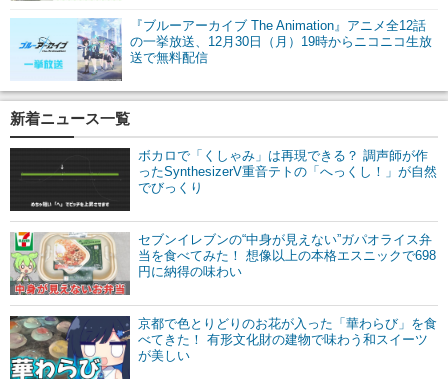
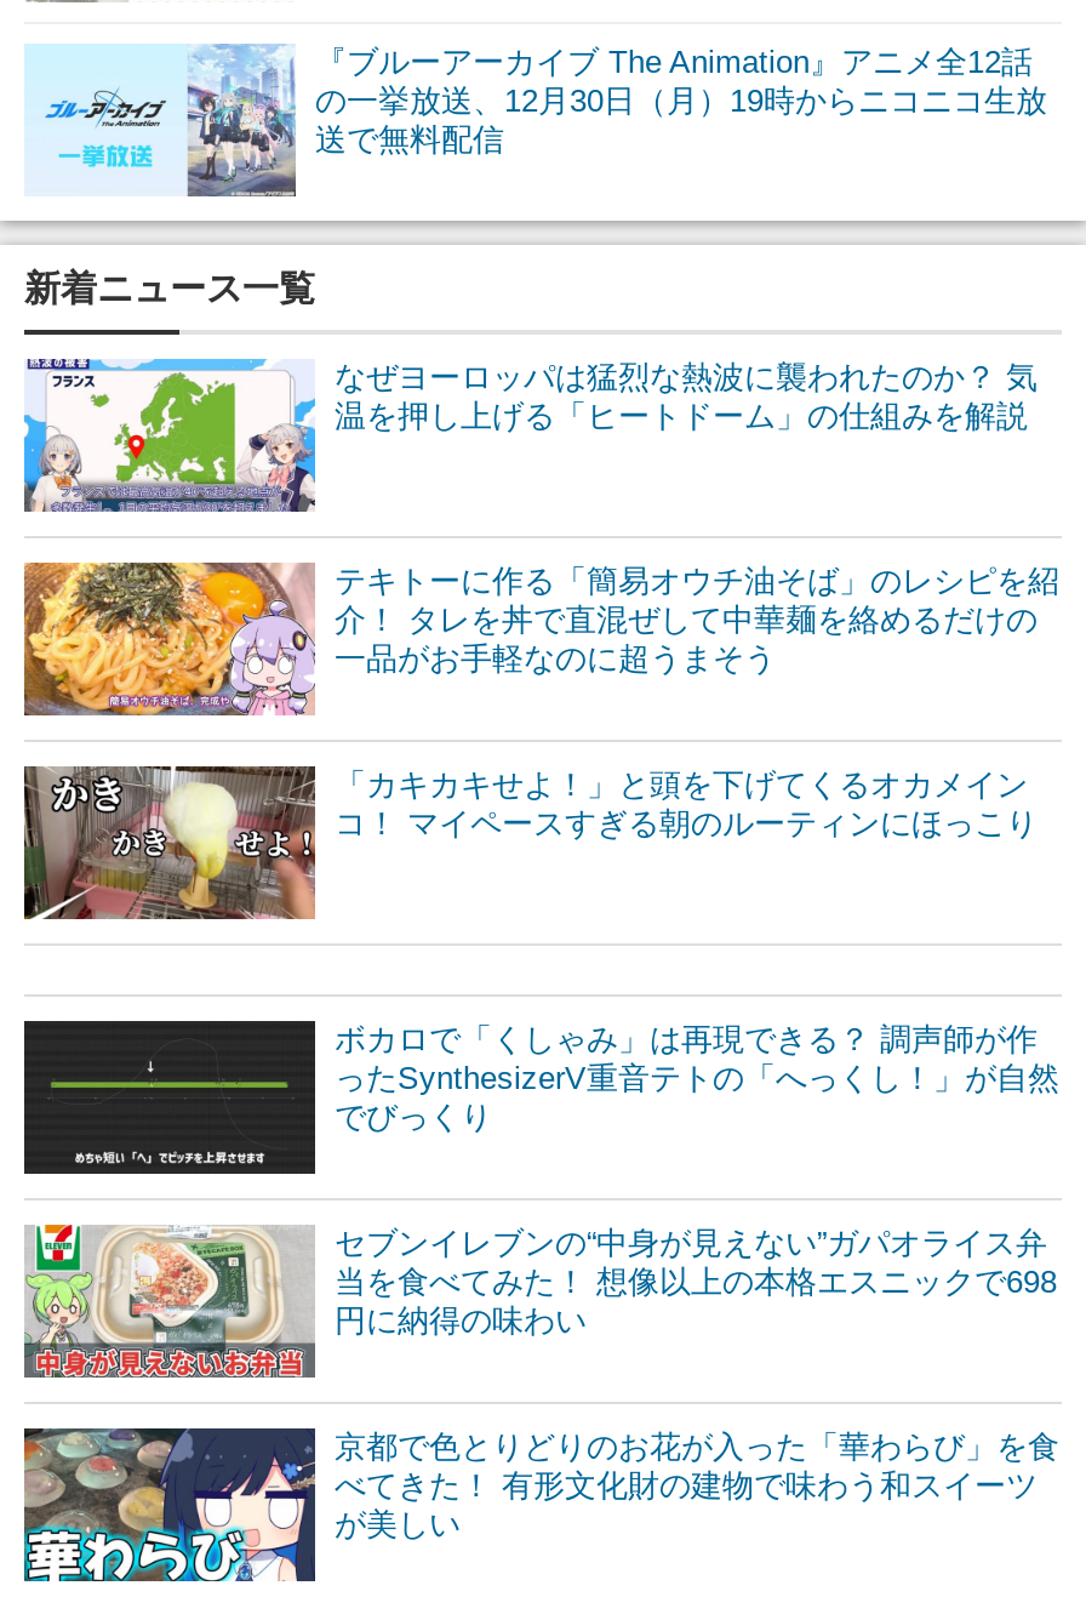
none -> [22,357,1038,514] [image] | なぜヨーロッパは猛烈な熱波に襲われたのか？ 気 | 温を押し上げる「ヒートドーム」の仕組みを解説
none -> [22,560,1059,841] [image] | テキトーに作る「簡易オウチ油そば」のレシピを紹 | 介！ タレを丼で直混ぜして中華麺を絡めるだけの | 一品がお手軽なのに超うまそう | 「カキカキせよ！」と頭を下げてくるオカメイン | コ！ マイペースすぎる朝のルーティンにほっこり
none -> [22,766,318,922] [image]

